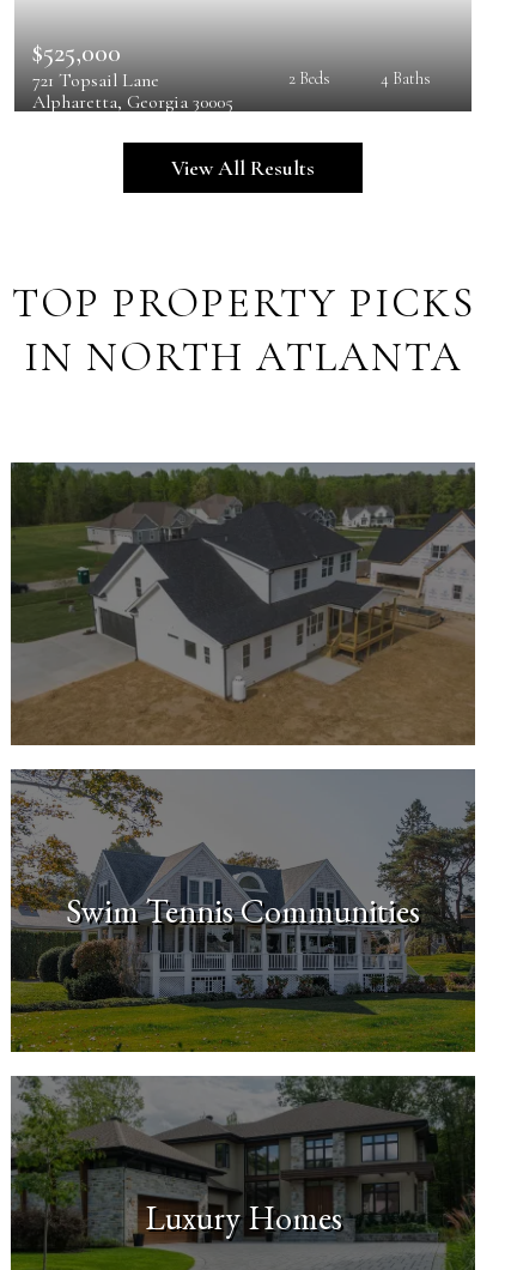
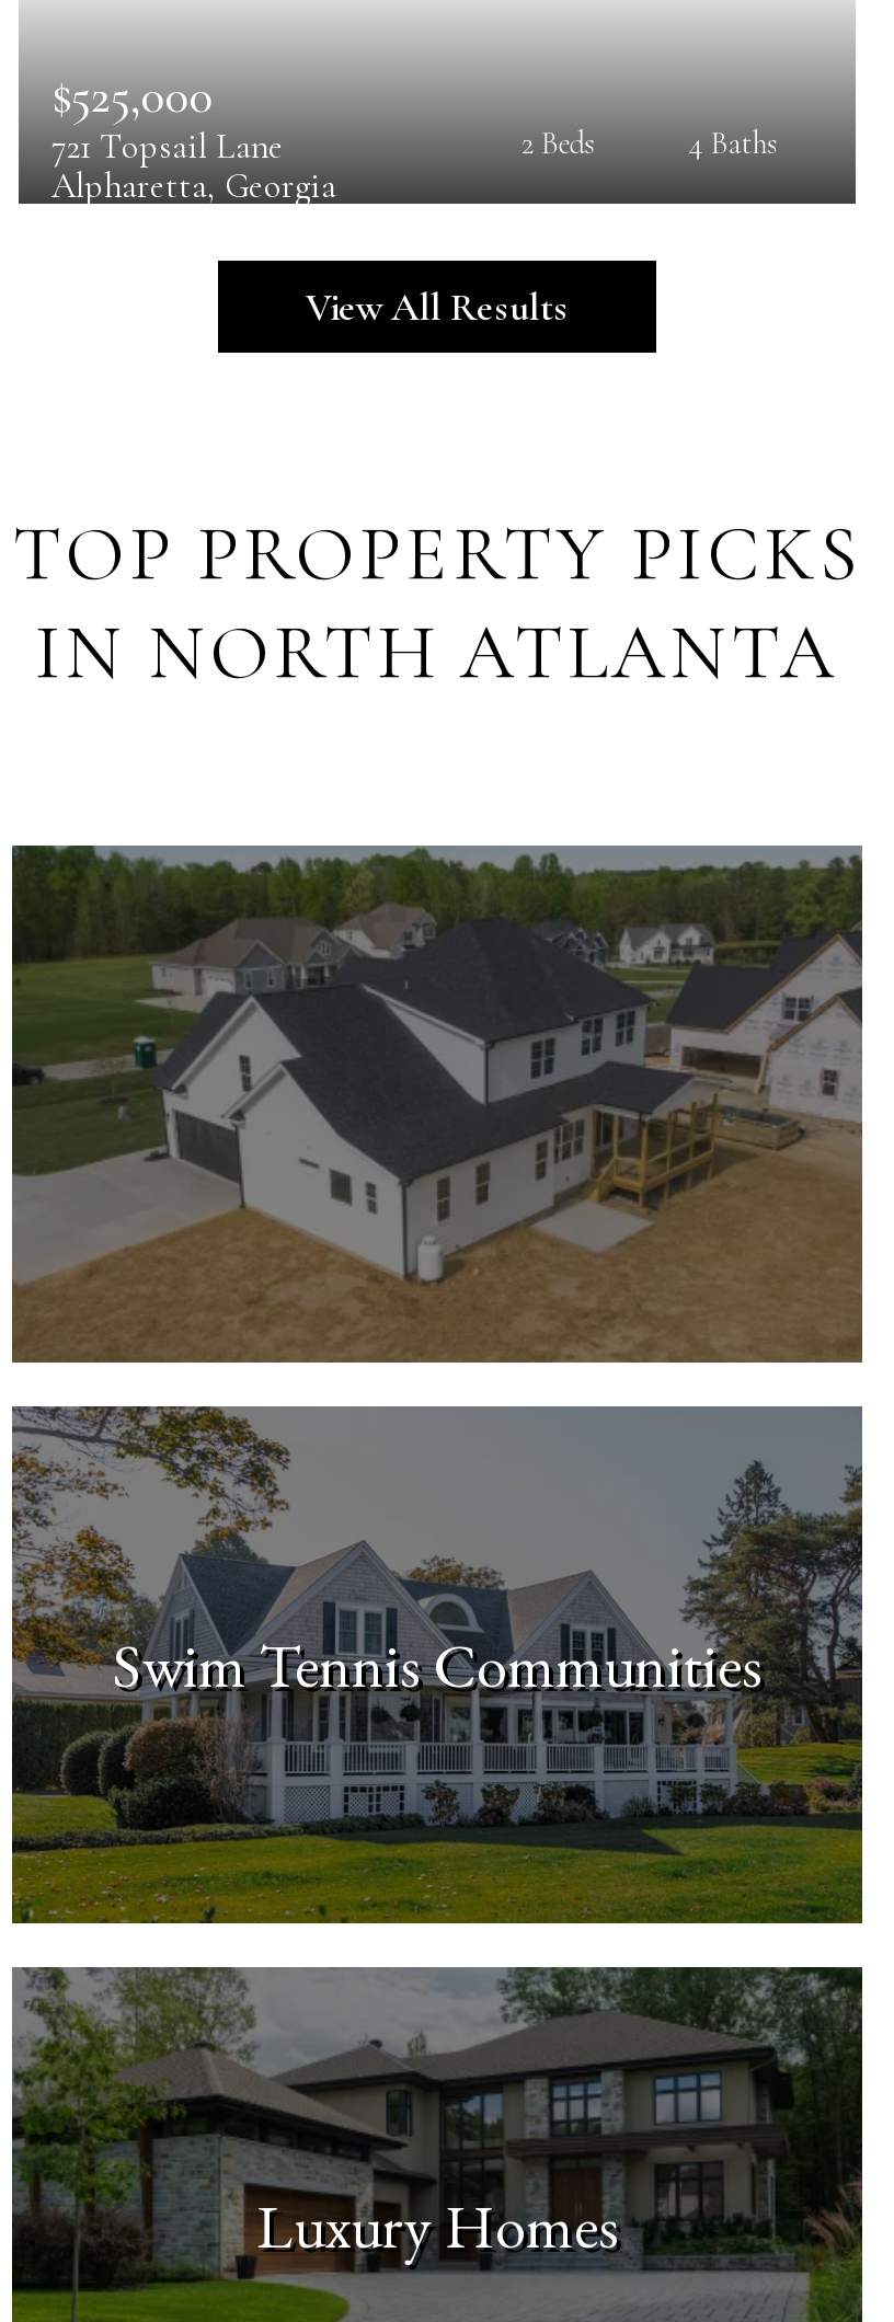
[32,90,233,114] Alpharetta, Georgia 30005 -> [51,164,336,208] Alpharetta, Georgia

